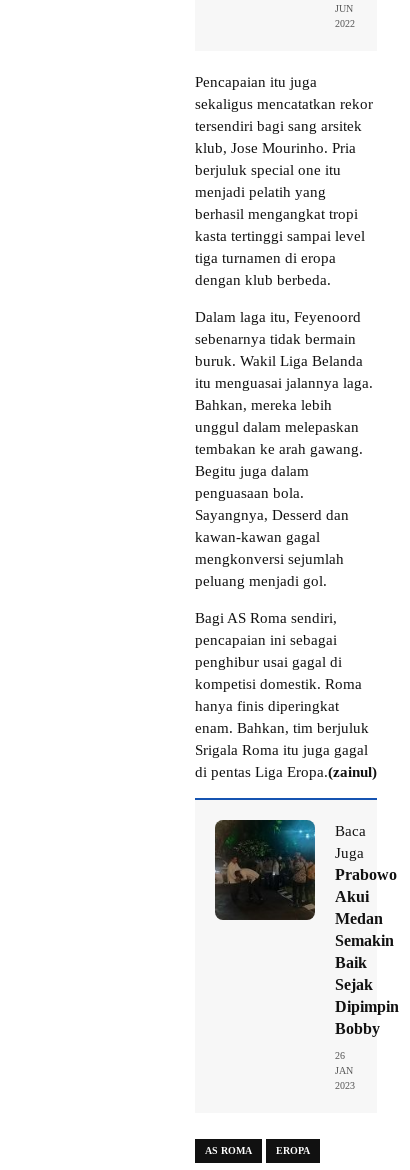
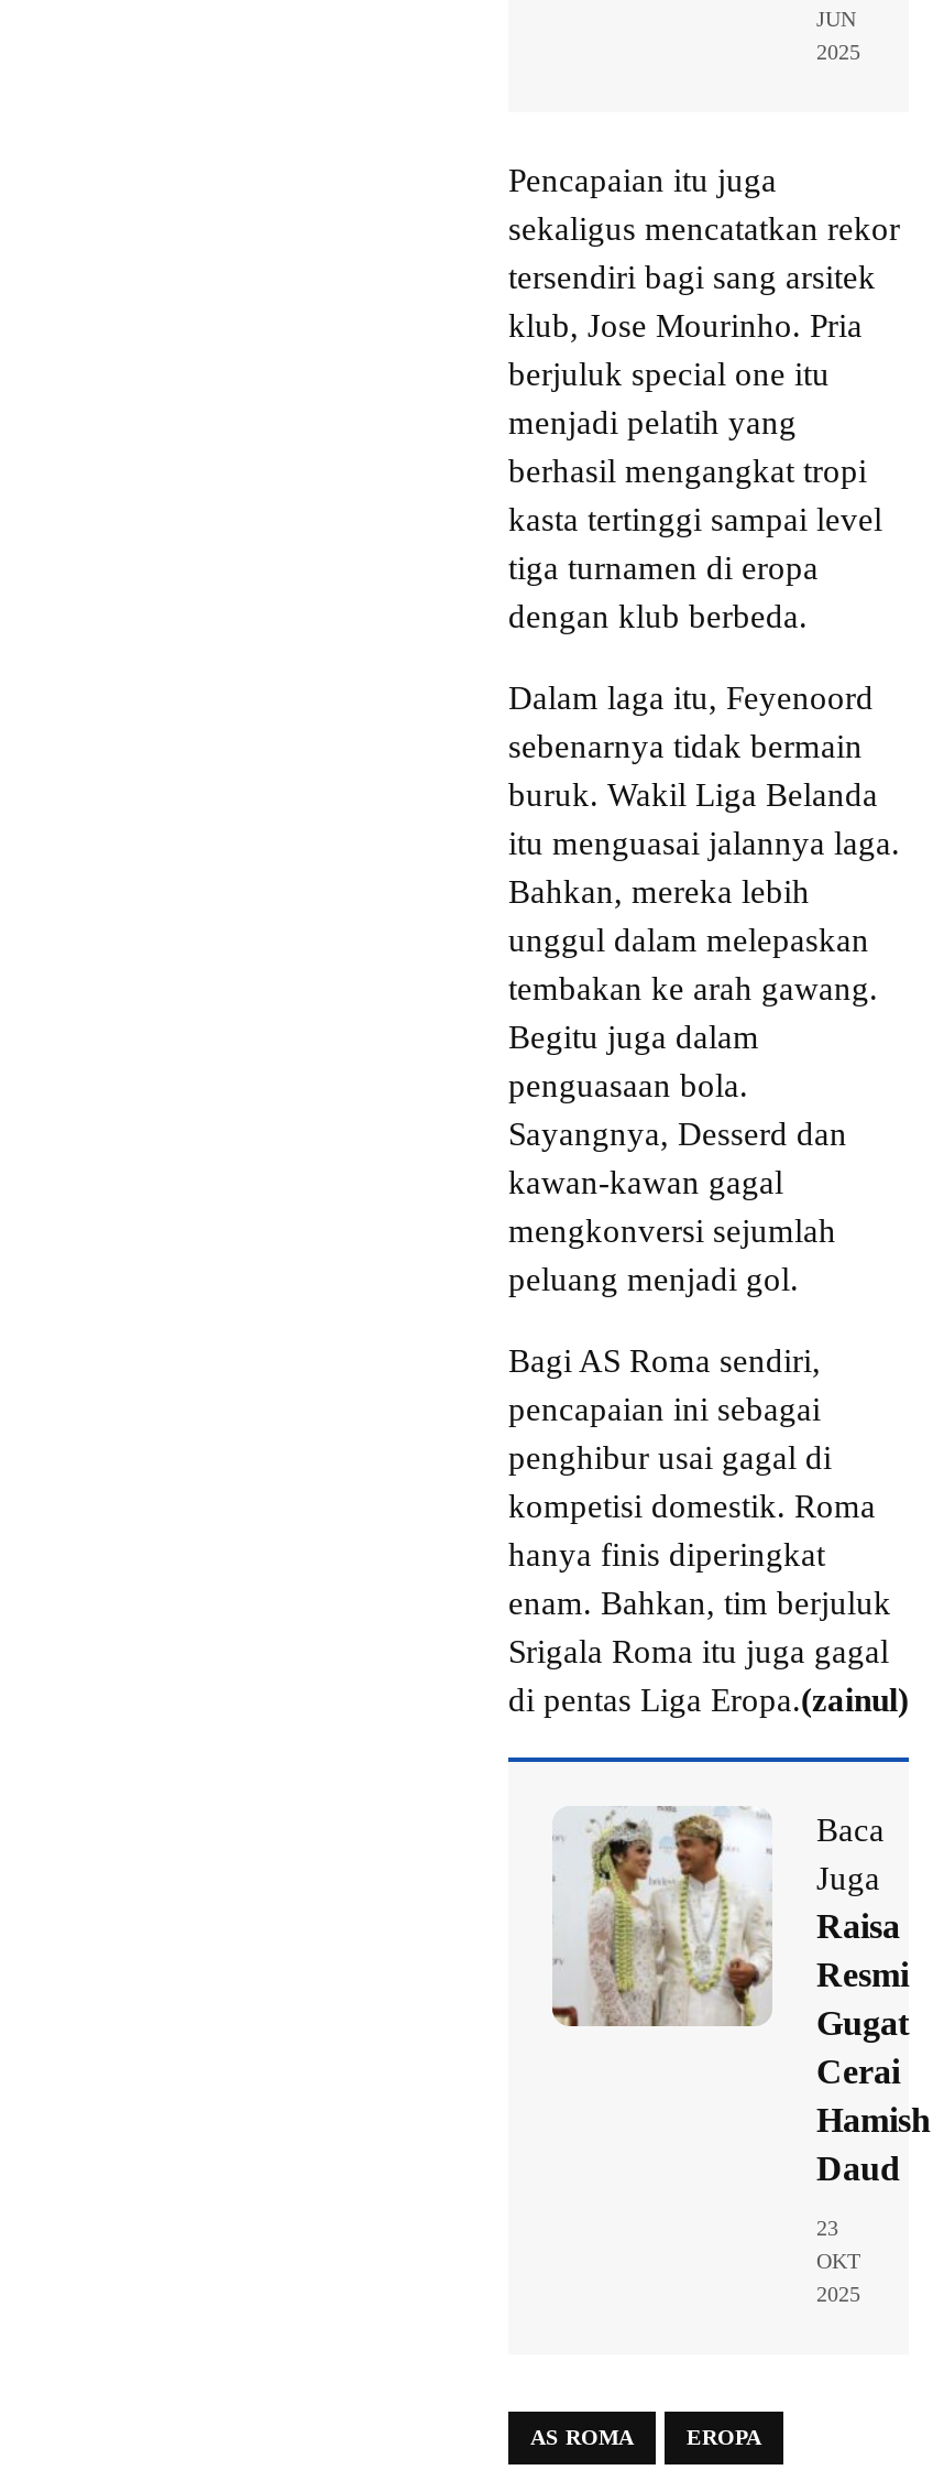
[335,18,355,29] 2022 -> [816,40,860,64] 2025
[214,819,399,1037] [image] | Prabowo | Akui | Medan | Semakin | Baik | Sejak | Dipimpin | Bobby -> [550,1806,931,2187] [image] | Raisa | Resmi | Gugat | Cerai | Hamish | Daud
[335,1050,355,1091] 26 | JAN | 2023 -> [816,2216,860,2306] 23 | OKT | 2025

